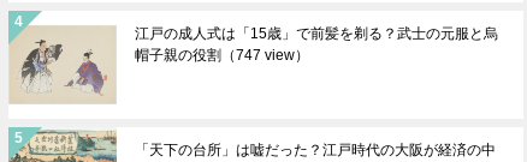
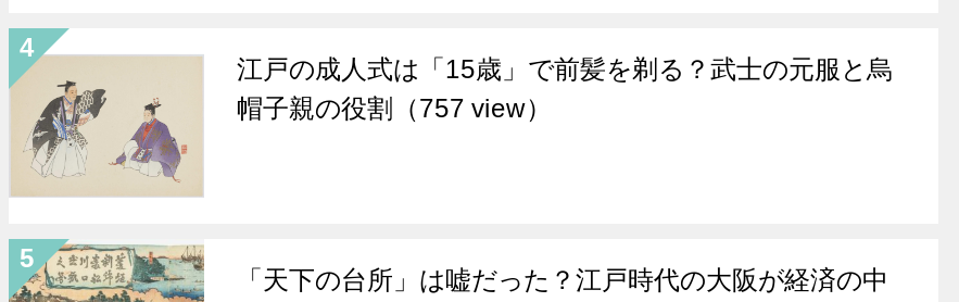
[135,47,309,64] 帽子親の役割（747 view） -> [237,93,552,124] 帽子親の役割（757 view）

